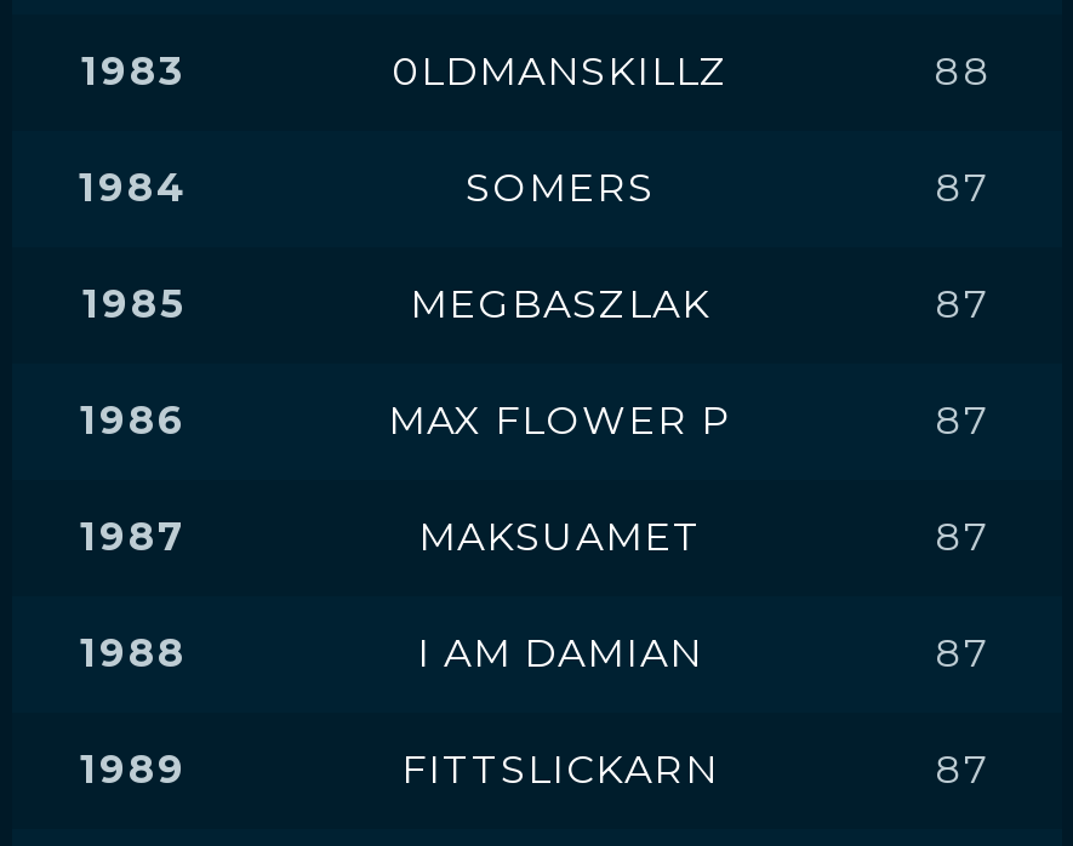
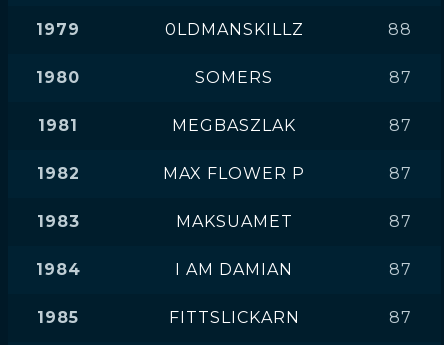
[81,48,186,95] 1983 -> [36,20,80,39] 1979
[79,165,188,211] 1984 -> [36,68,80,87] 1980
[82,281,184,327] 1985 -> [38,116,78,135] 1981
[80,398,187,444] 1986 -> [36,164,79,183] 1982
[80,514,187,560] 1987 -> [36,212,79,231] 1983
[80,630,187,676] 1988 -> [35,260,80,279] 1984
[80,747,187,793] 1989 -> [37,308,79,327] 1985

